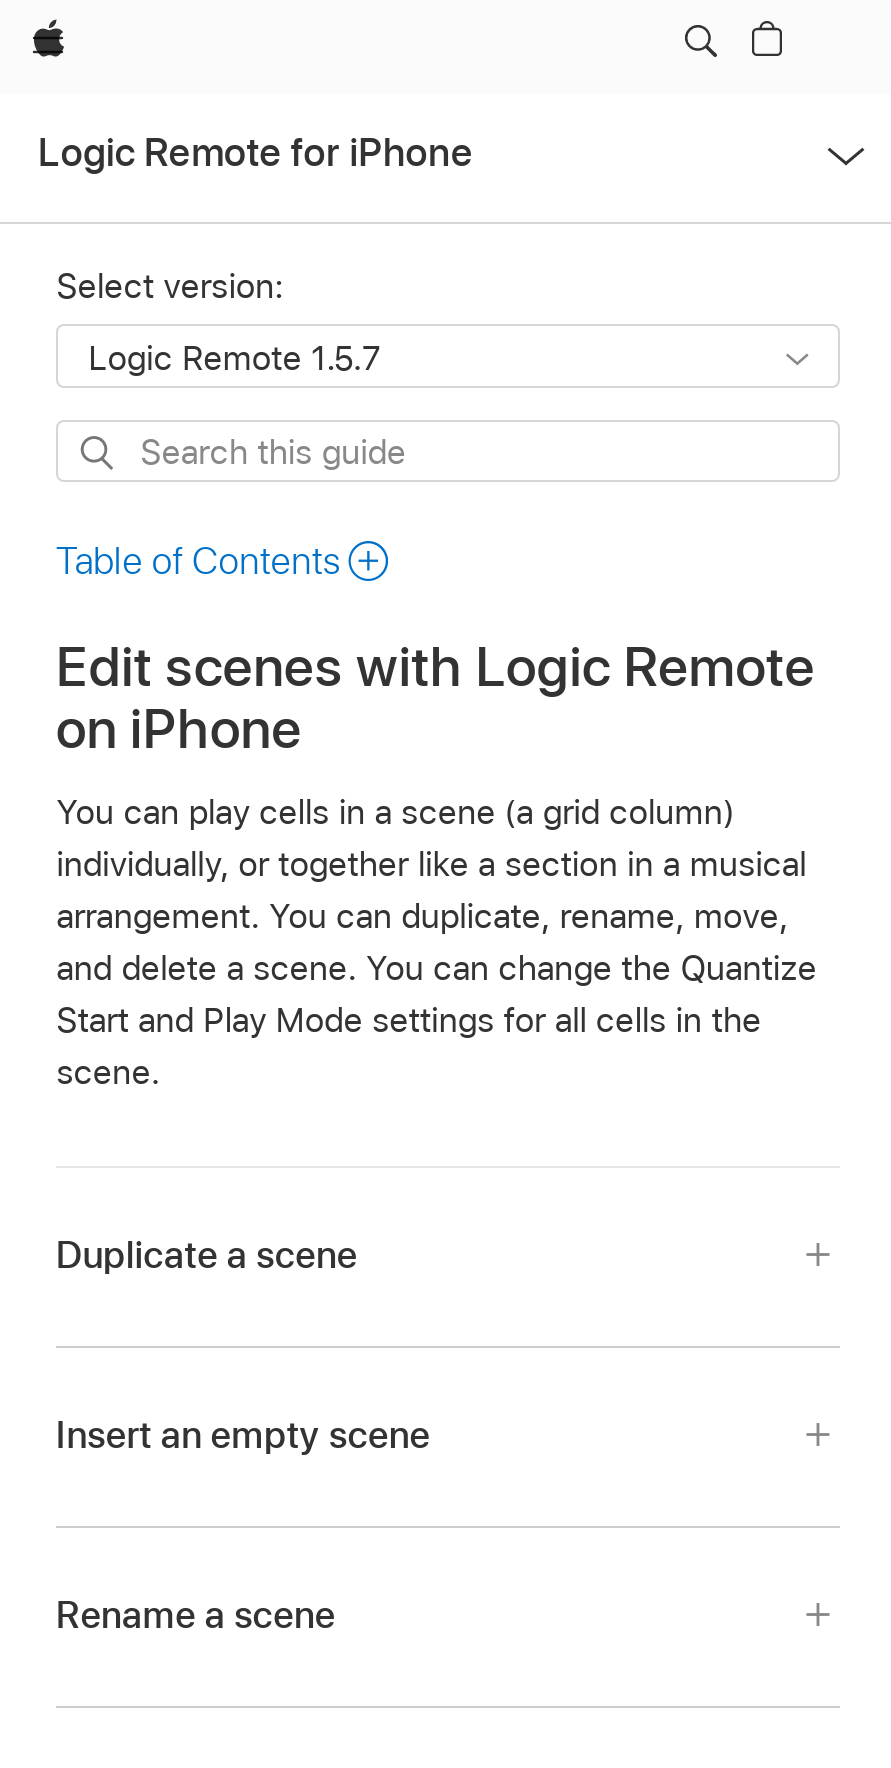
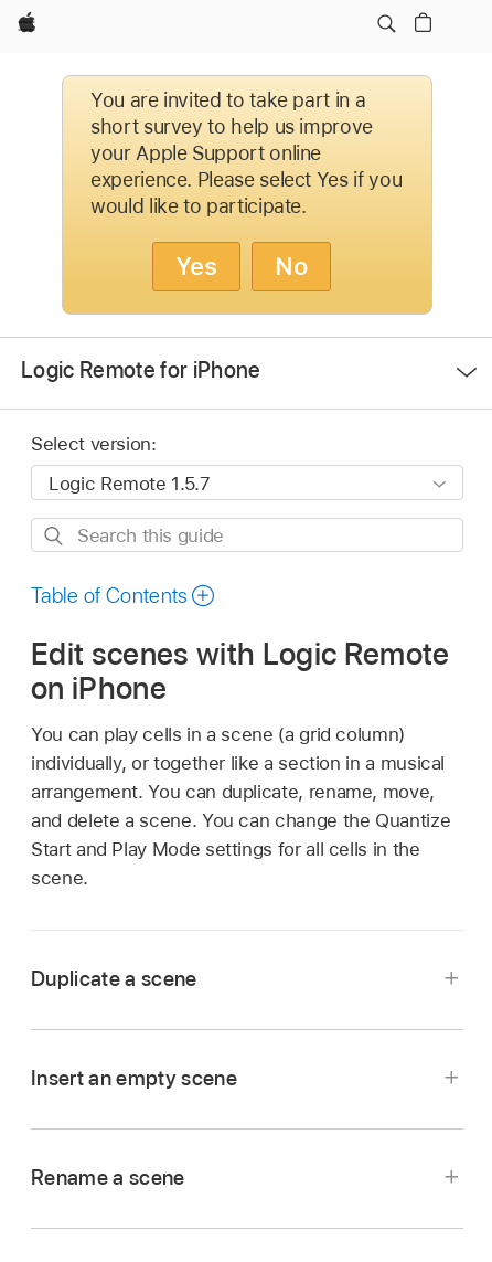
none -> [62,75,432,315] [image] | You are invited to take part in a | short survey to help us improve | your Apple Support online | experience. Please select Yes if you | would like to participate. | Yes | No

